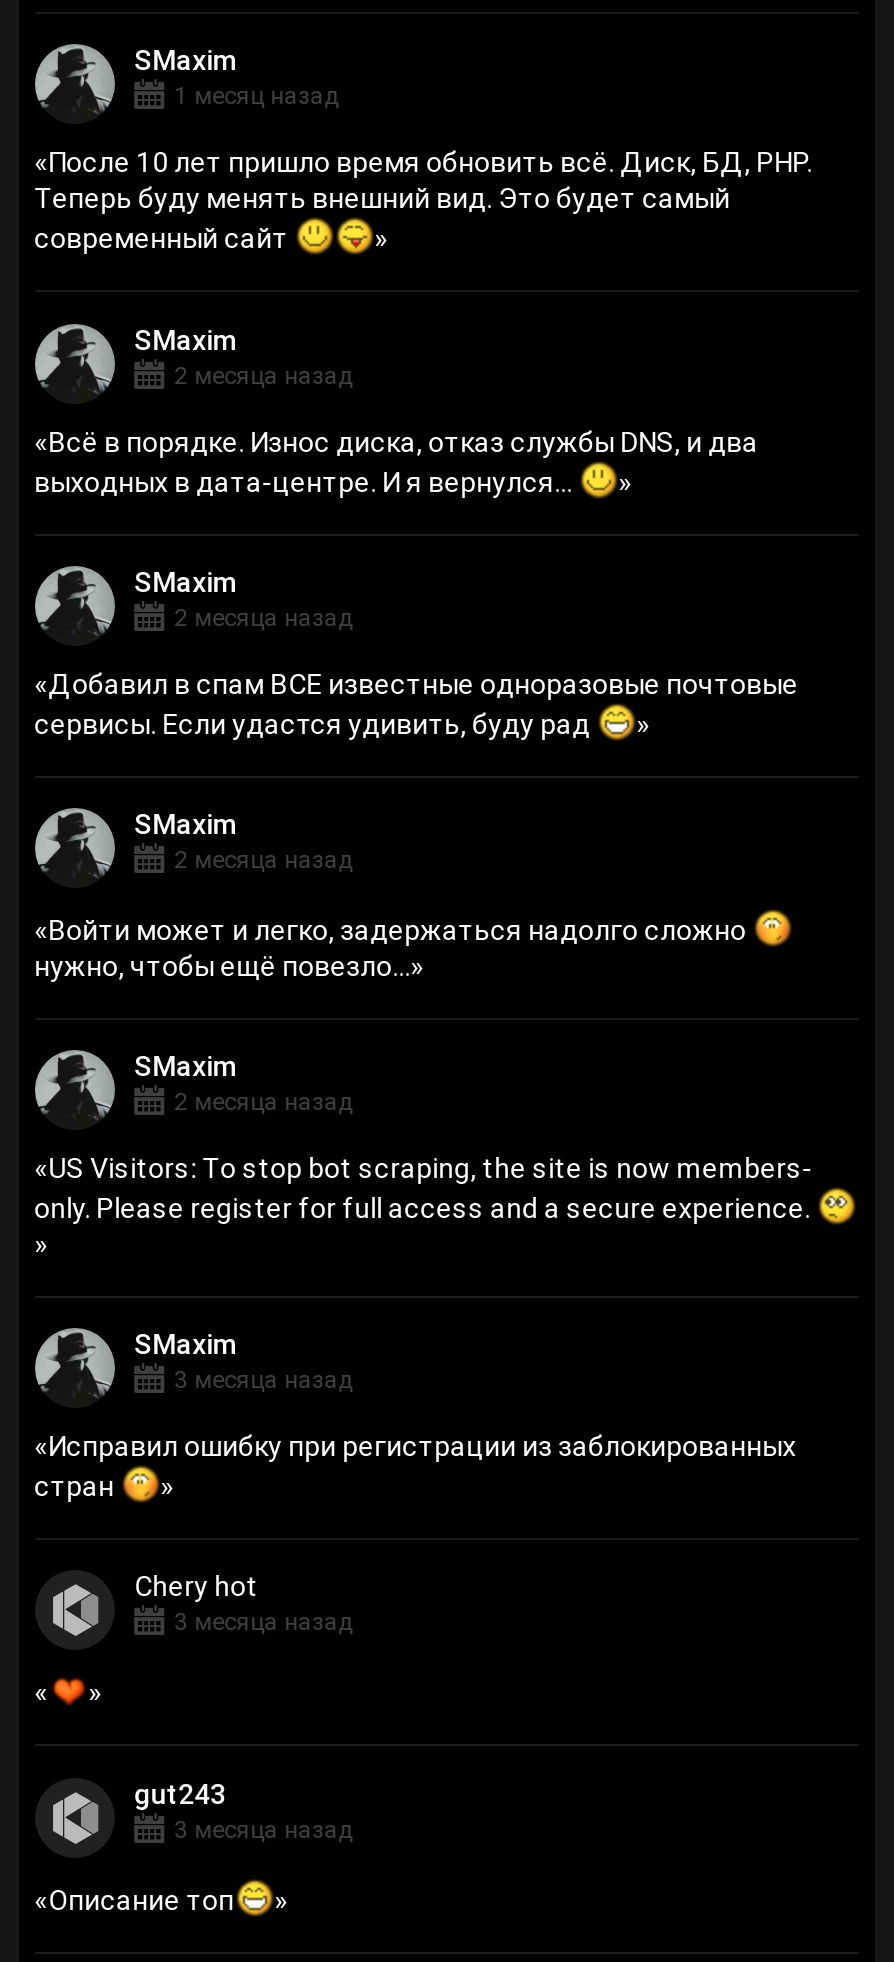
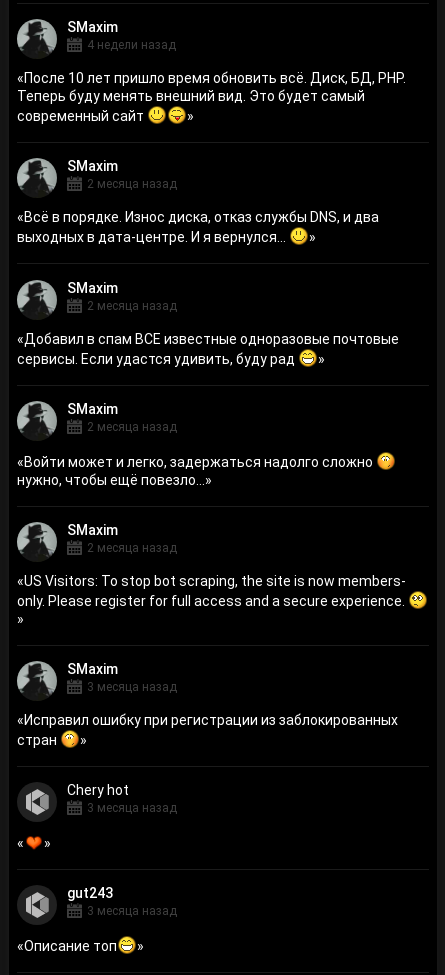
[174,82,340,110] 1 месяц назад -> [87,38,176,52] 4 недели назад

